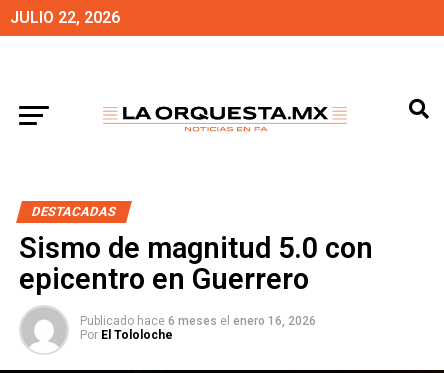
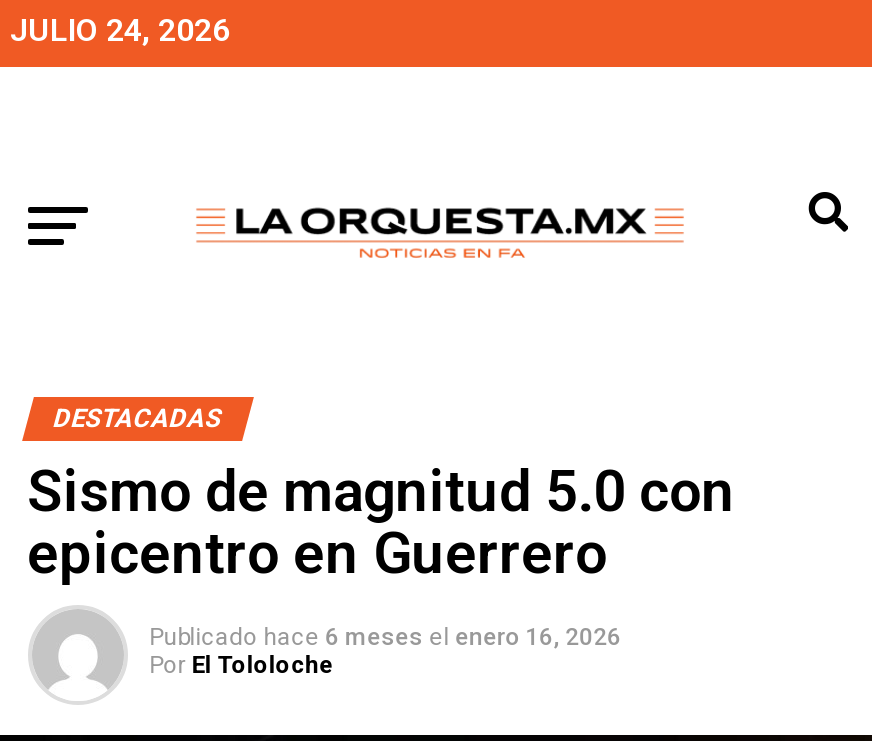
[10,8,120,27] JULIO 22, 2026 -> [10,11,230,49] JULIO 24, 2026

